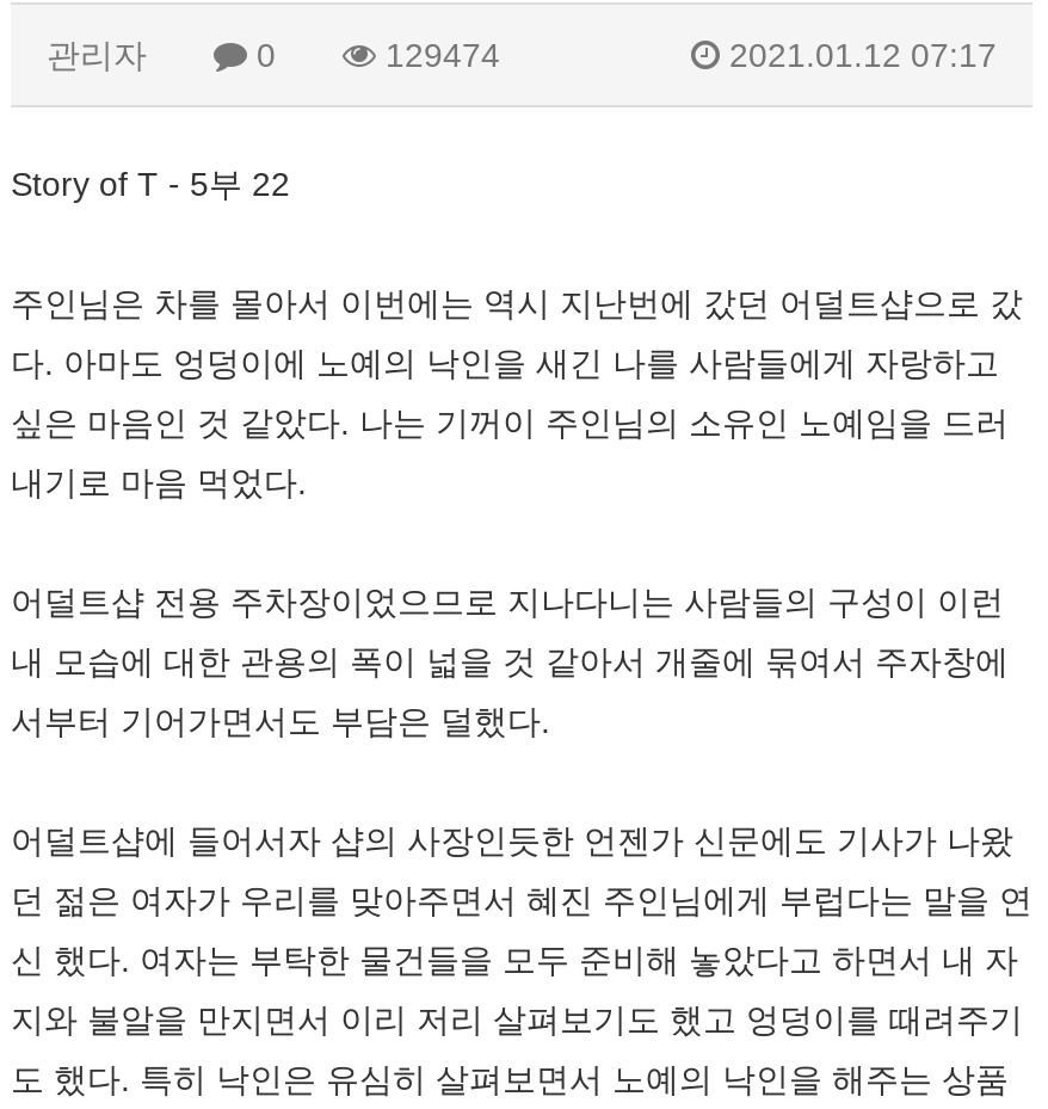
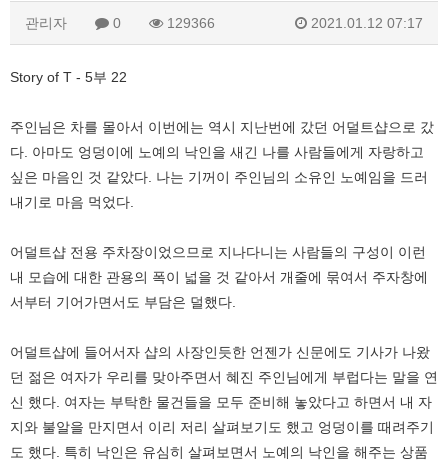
[376,36,500,74] 129474 -> [163,15,215,31] 129366

